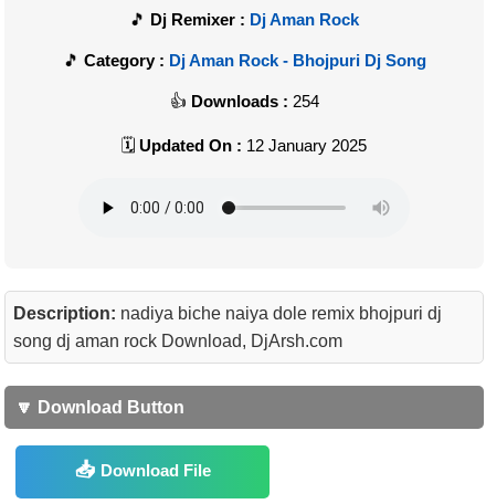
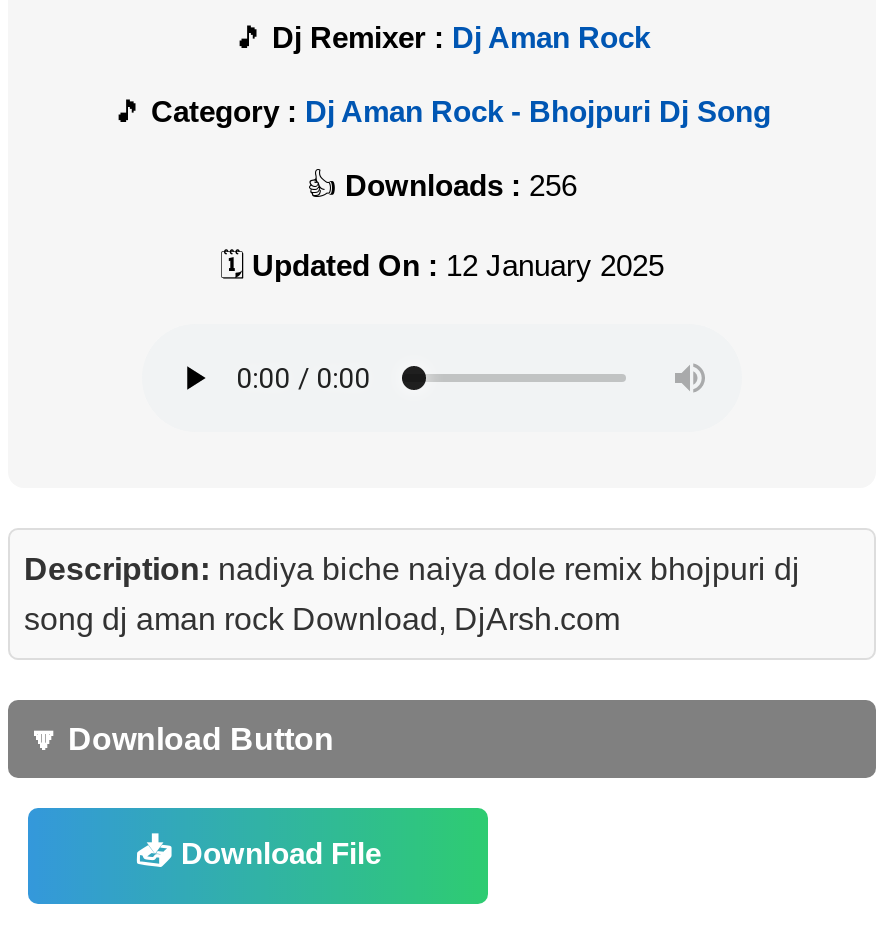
[191,92,319,111] Downloads : 254 -> [345,168,577,202] Downloads : 256

